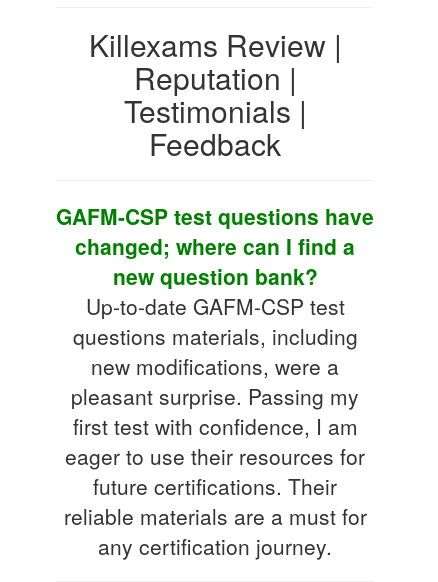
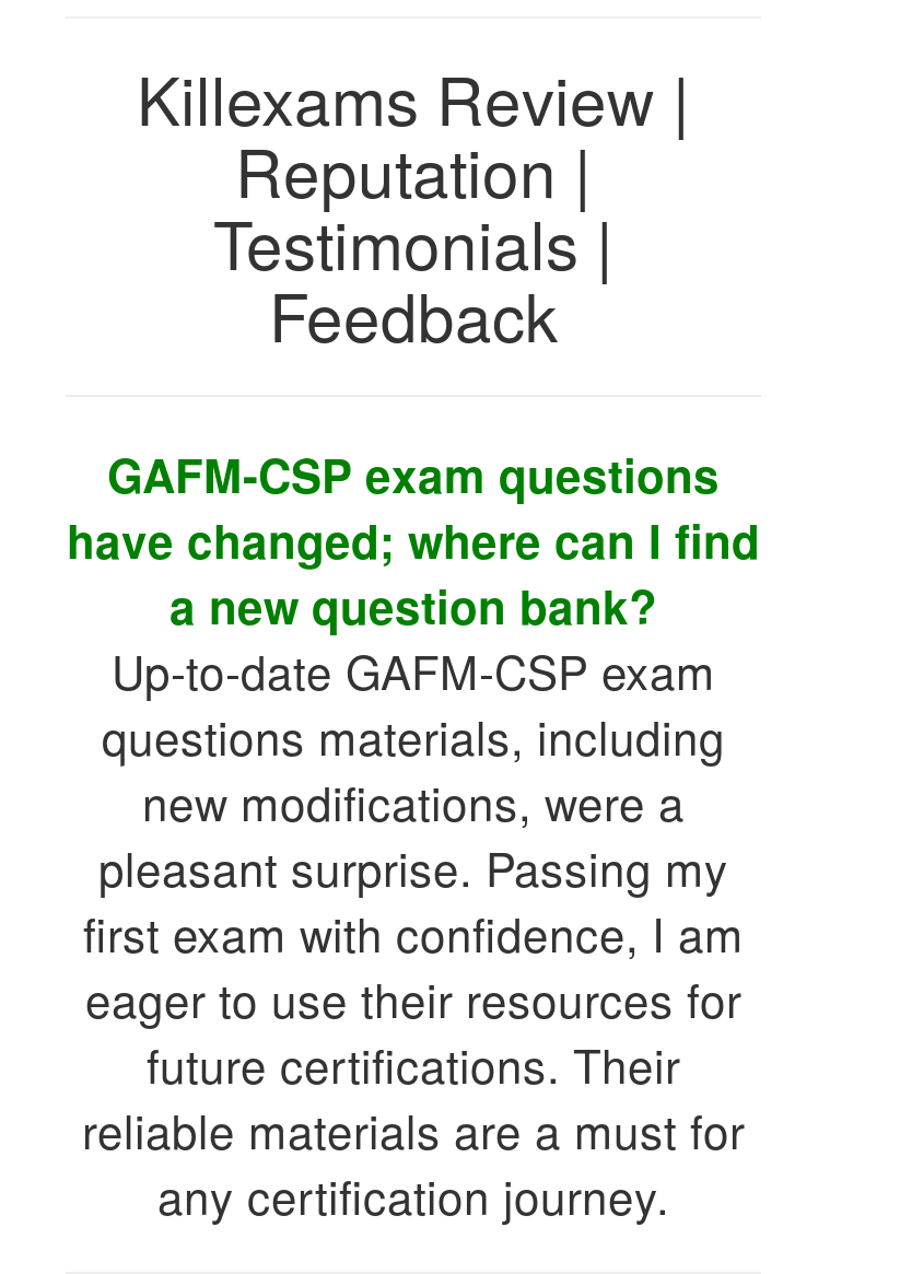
[56,201,374,321] GAFM-CSP test questions have | changed; where can I find a | new question bank? | Up-to-date GAFM-CSP test -> [67,440,760,703] GAFM-CSP exam questions | have changed; where can I find | a new question bank? | Up-to-date GAFM-CSP exam
[72,411,357,441] first test with confidence, I am -> [83,900,744,965] first exam with confidence, I am

